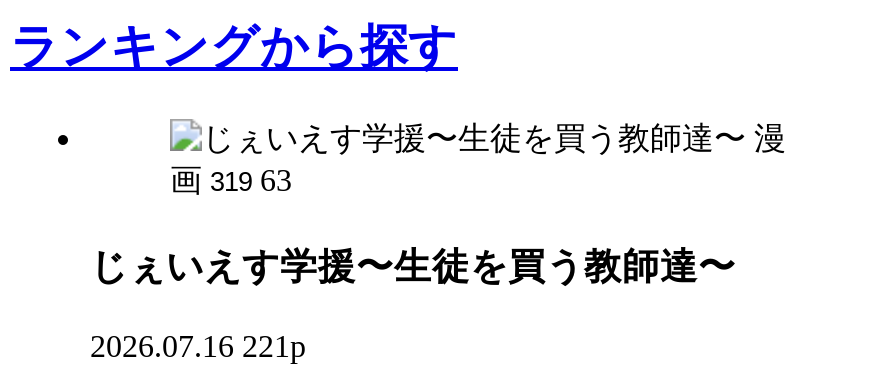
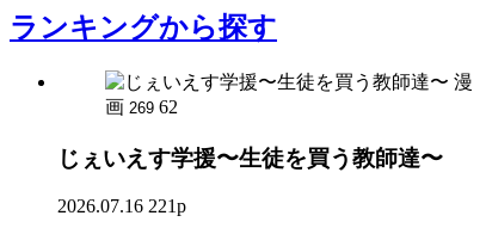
[170,163,292,197] 画 319 63 -> [105,97,178,117] 画 269 62

